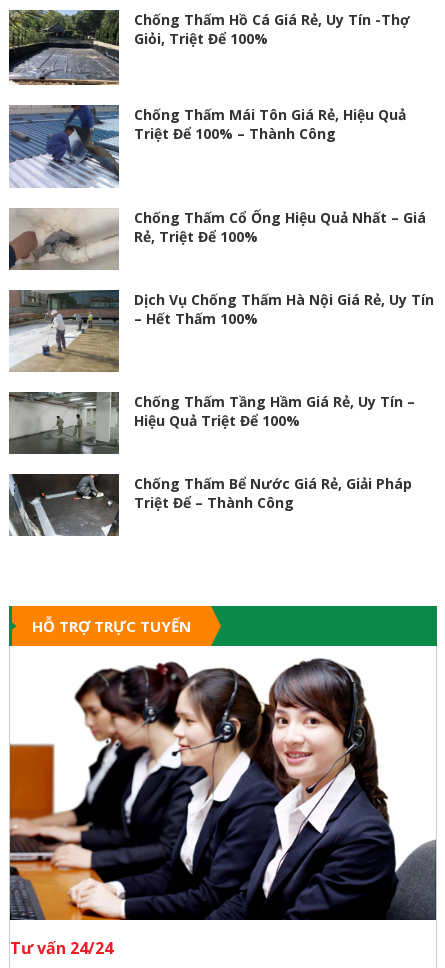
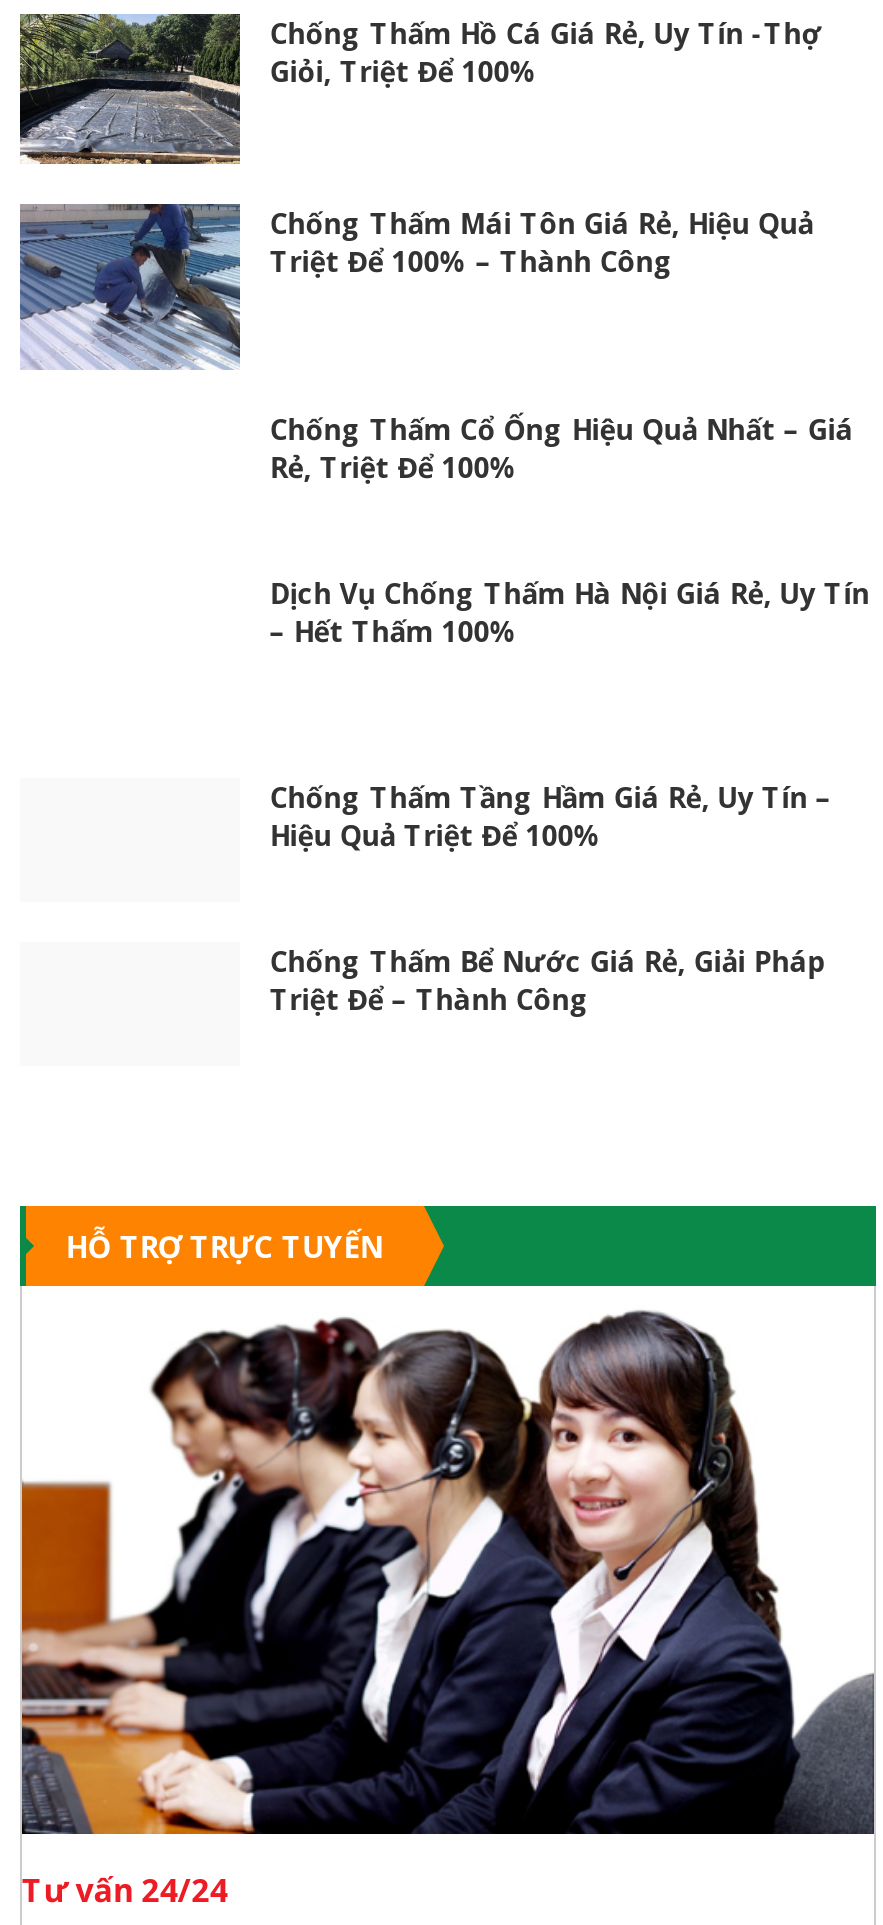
[8,208,120,271] [image] -> none
[8,289,120,373] [image] -> none
[8,391,120,455] [image] -> none
[8,473,120,537] [image] -> none

